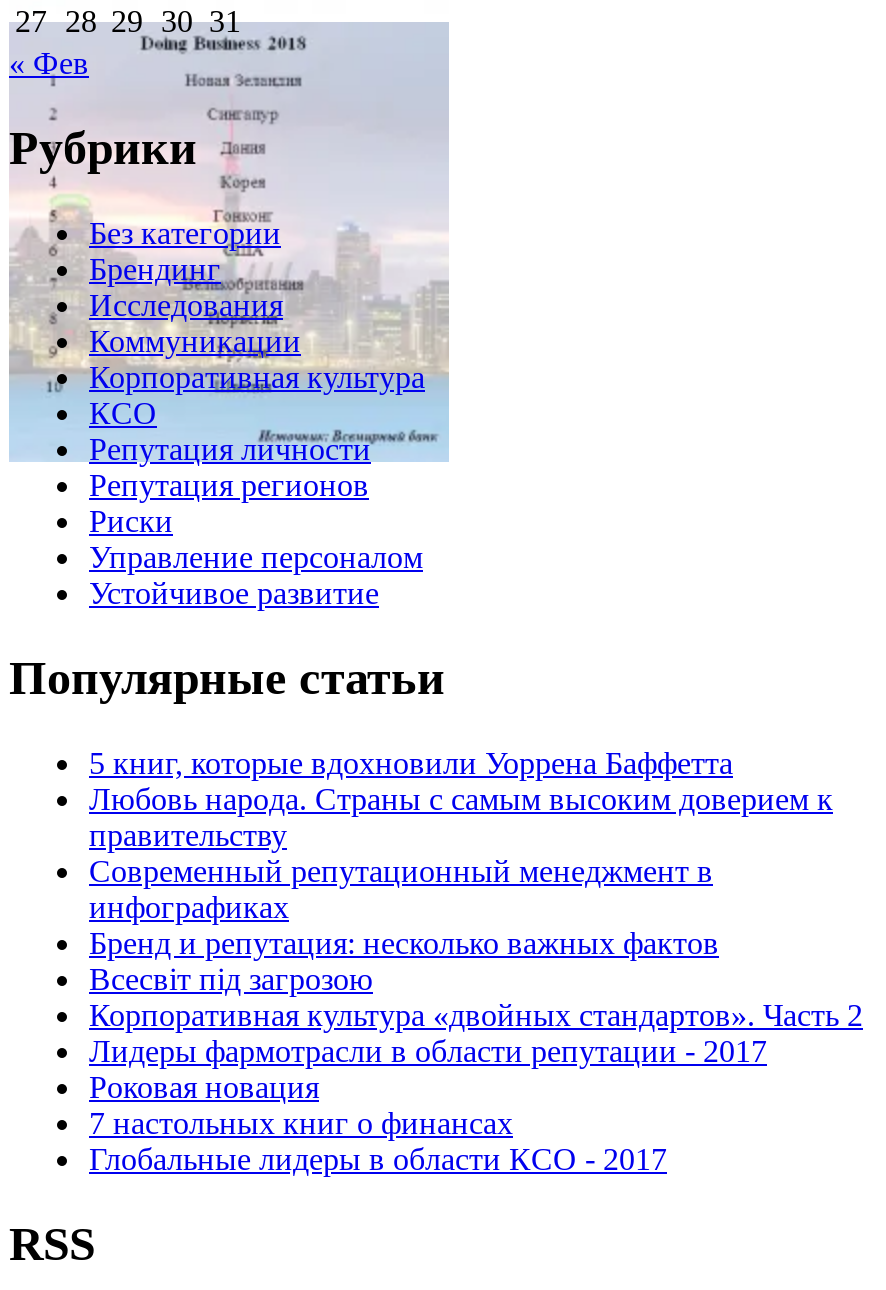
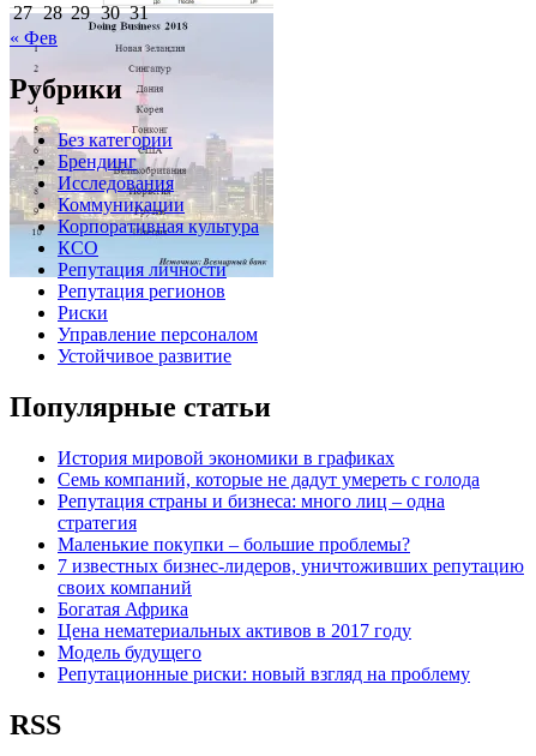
[89,746,863,1176] 5 книг, которые вдохновили Уоррена Баффетта | Любовь народа. Страны с самым высоким доверием к | правительству | Современный репутационный менеджмент в | инфографиках | Бренд и репутация: несколько важных фактов | Всесвіт під загрозою | Корпоративная культура «двойных стандартов». Часть 2 | Лидеры фармотрасли в области репутации - 2017 | Роковая новация | 7 настольных книг о финансах | Глобальные лидеры в области КСО - 2017 -> [58,447,524,684] История мировой экономики в графиках | Семь компаний, которые не дадут умереть с голода | Репутация страны и бизнеса: много лиц – одна | стратегия | Маленькие покупки – большие проблемы? | 7 известных бизнес-лидеров, уничтоживших репутацию | своих компаний | Богатая Африка | Цена нематериальных активов в 2017 году | Модель будущего | Репутационные риски: новый взгляд на проблему

